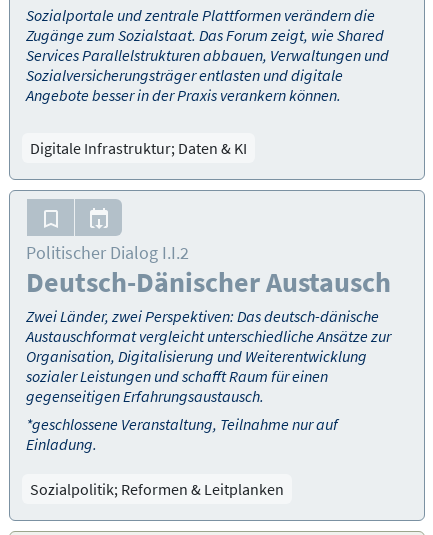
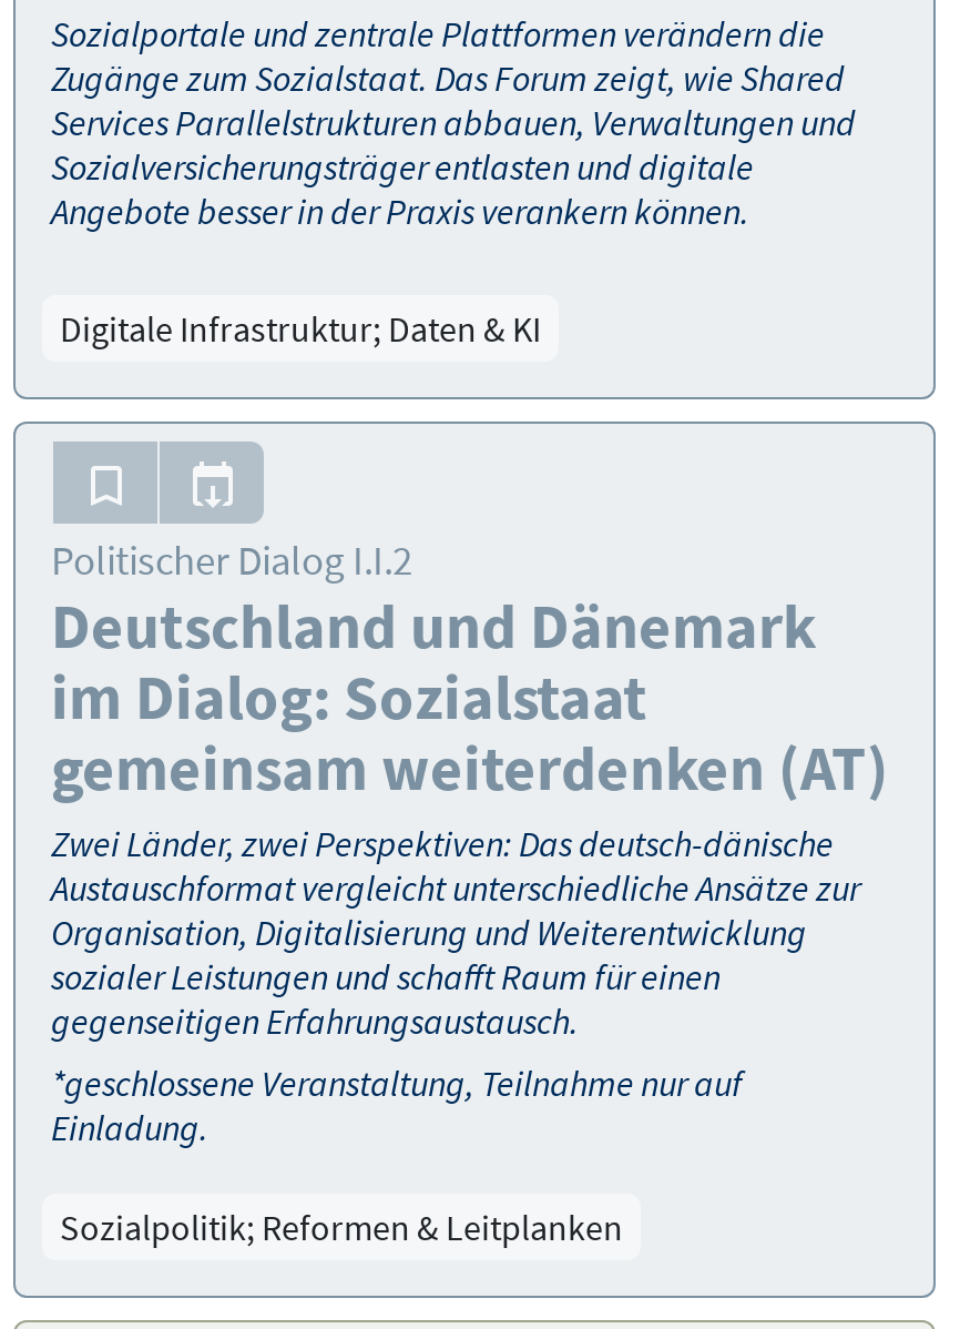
[26,264,391,300] Deutsch-Dänischer Austausch -> [51,586,889,808] Deutschland und Dänemark | im Dialog: Sozialstaat | gemeinsam weiterdenken (AT)

